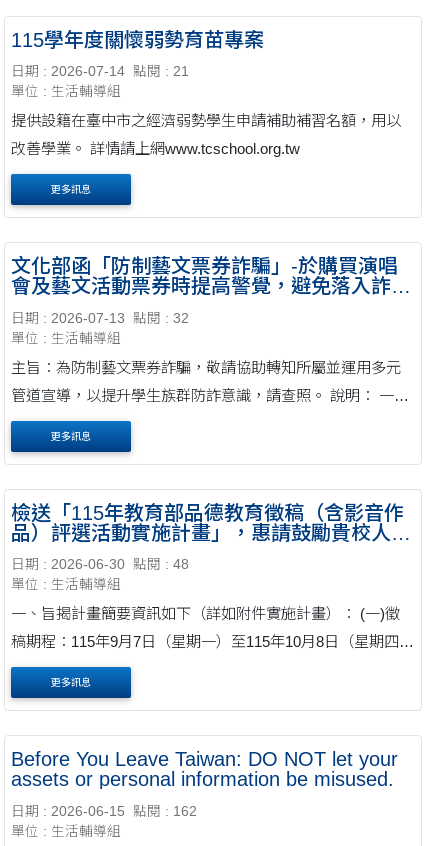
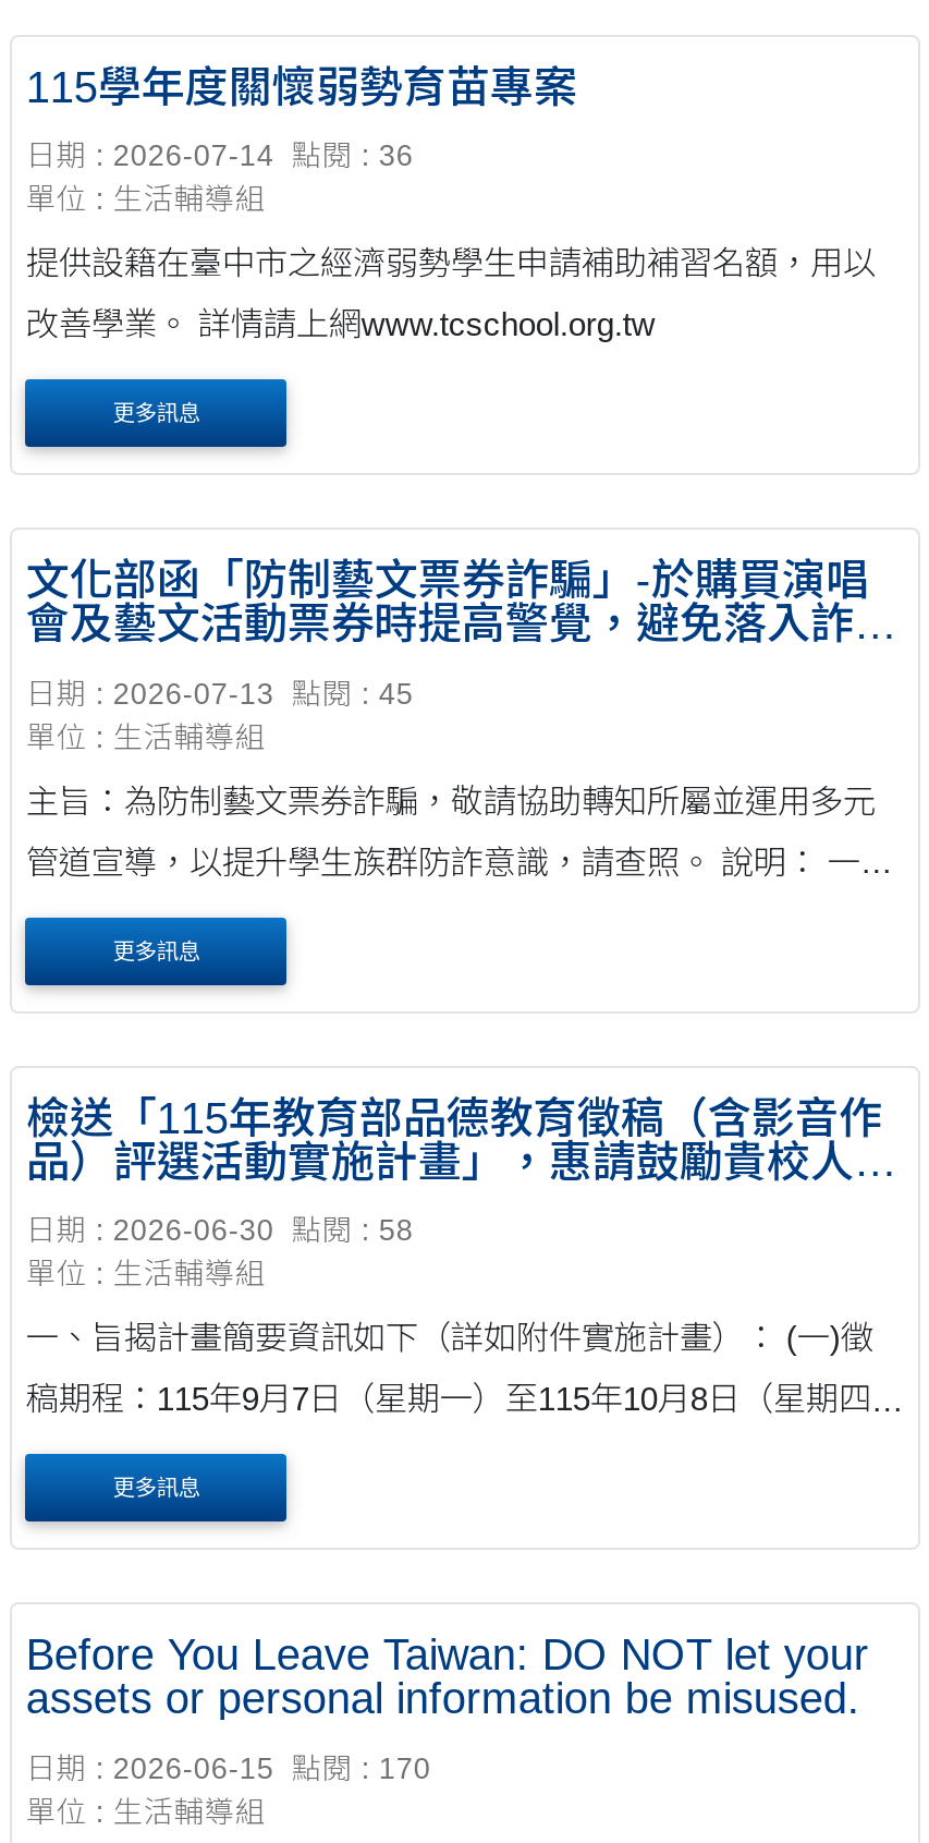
[11,64,189,79] 日期 : 2026-07-14 點閱 : 21 -> [26,140,414,173] 日期 : 2026-07-14 點閱 : 36
[11,311,189,326] 日期 : 2026-07-13 點閱 : 32 -> [26,678,414,710] 日期 : 2026-07-13 點閱 : 45
[11,557,189,572] 日期 : 2026-06-30 點閱 : 48 -> [26,1215,414,1248] 日期 : 2026-06-30 點閱 : 58
[11,804,197,819] 日期 : 2026-06-15 點閱 : 162 -> [26,1753,431,1785] 日期 : 2026-06-15 點閱 : 170

